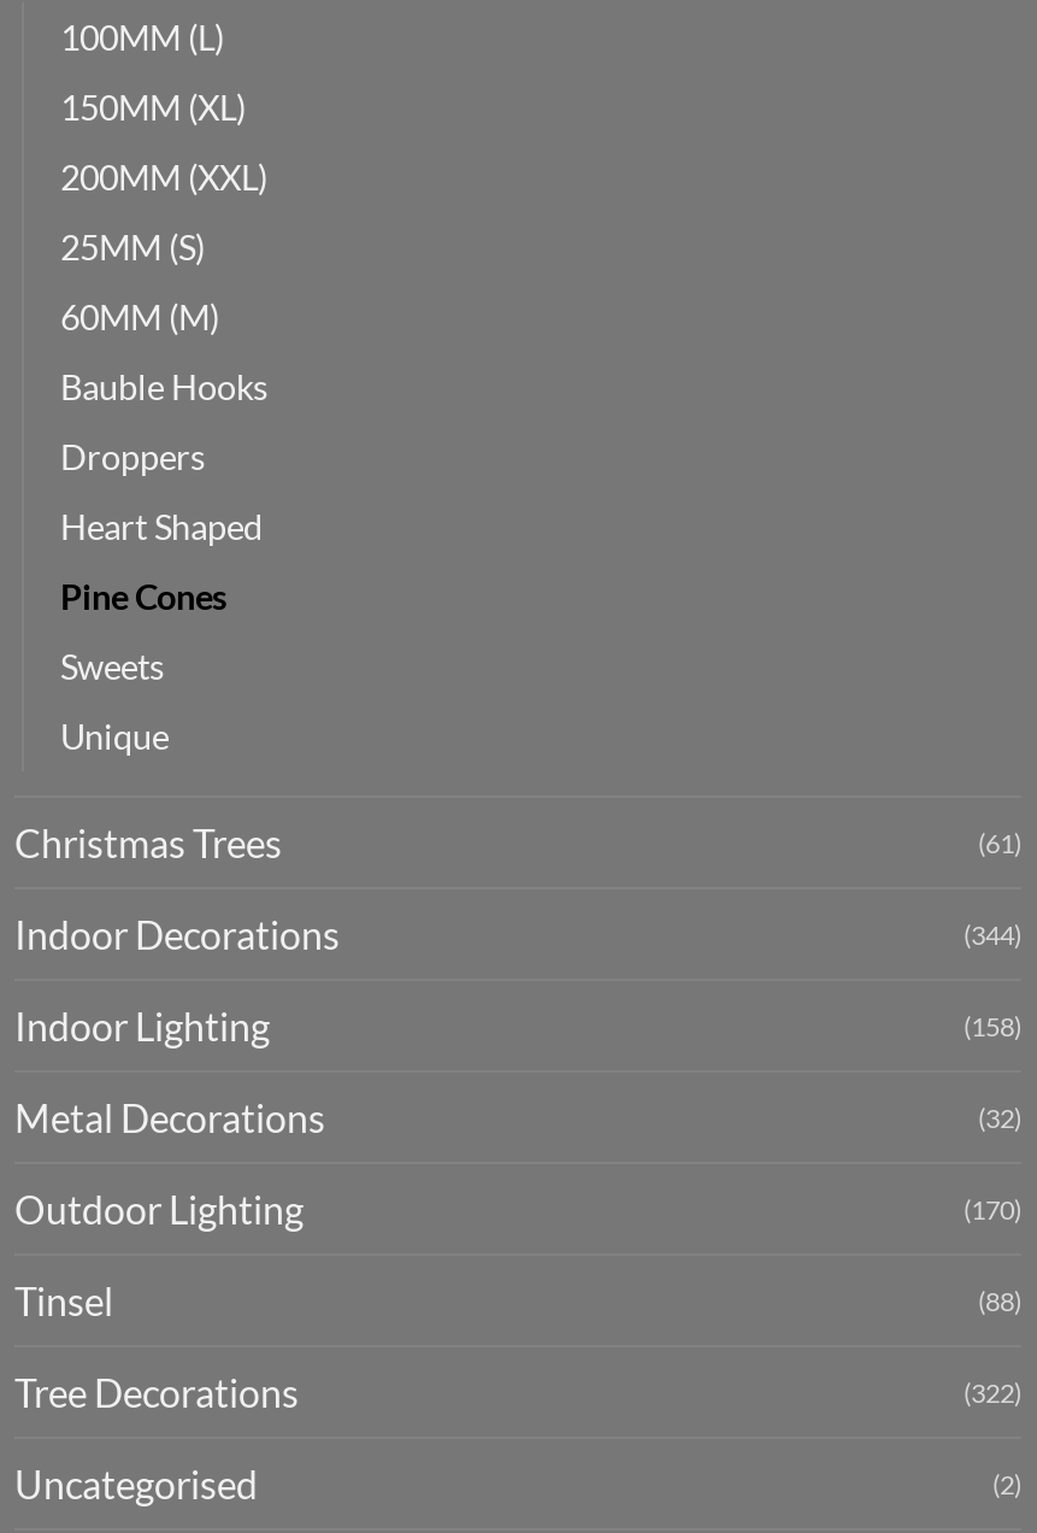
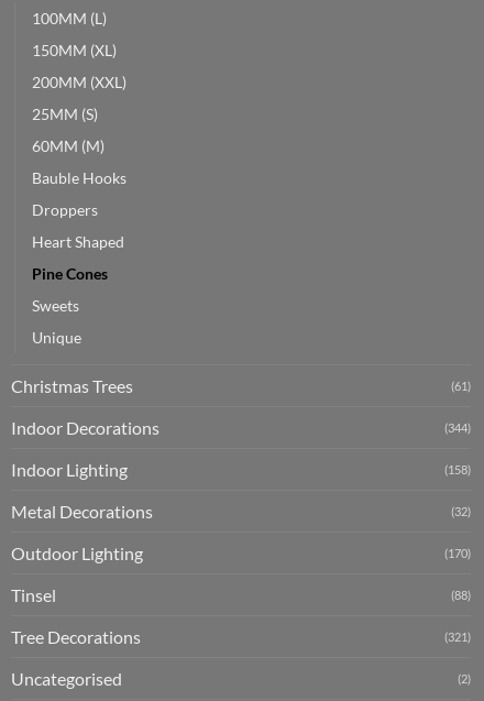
[964,1377,1021,1408] (322) -> [444,630,471,644] (321)

